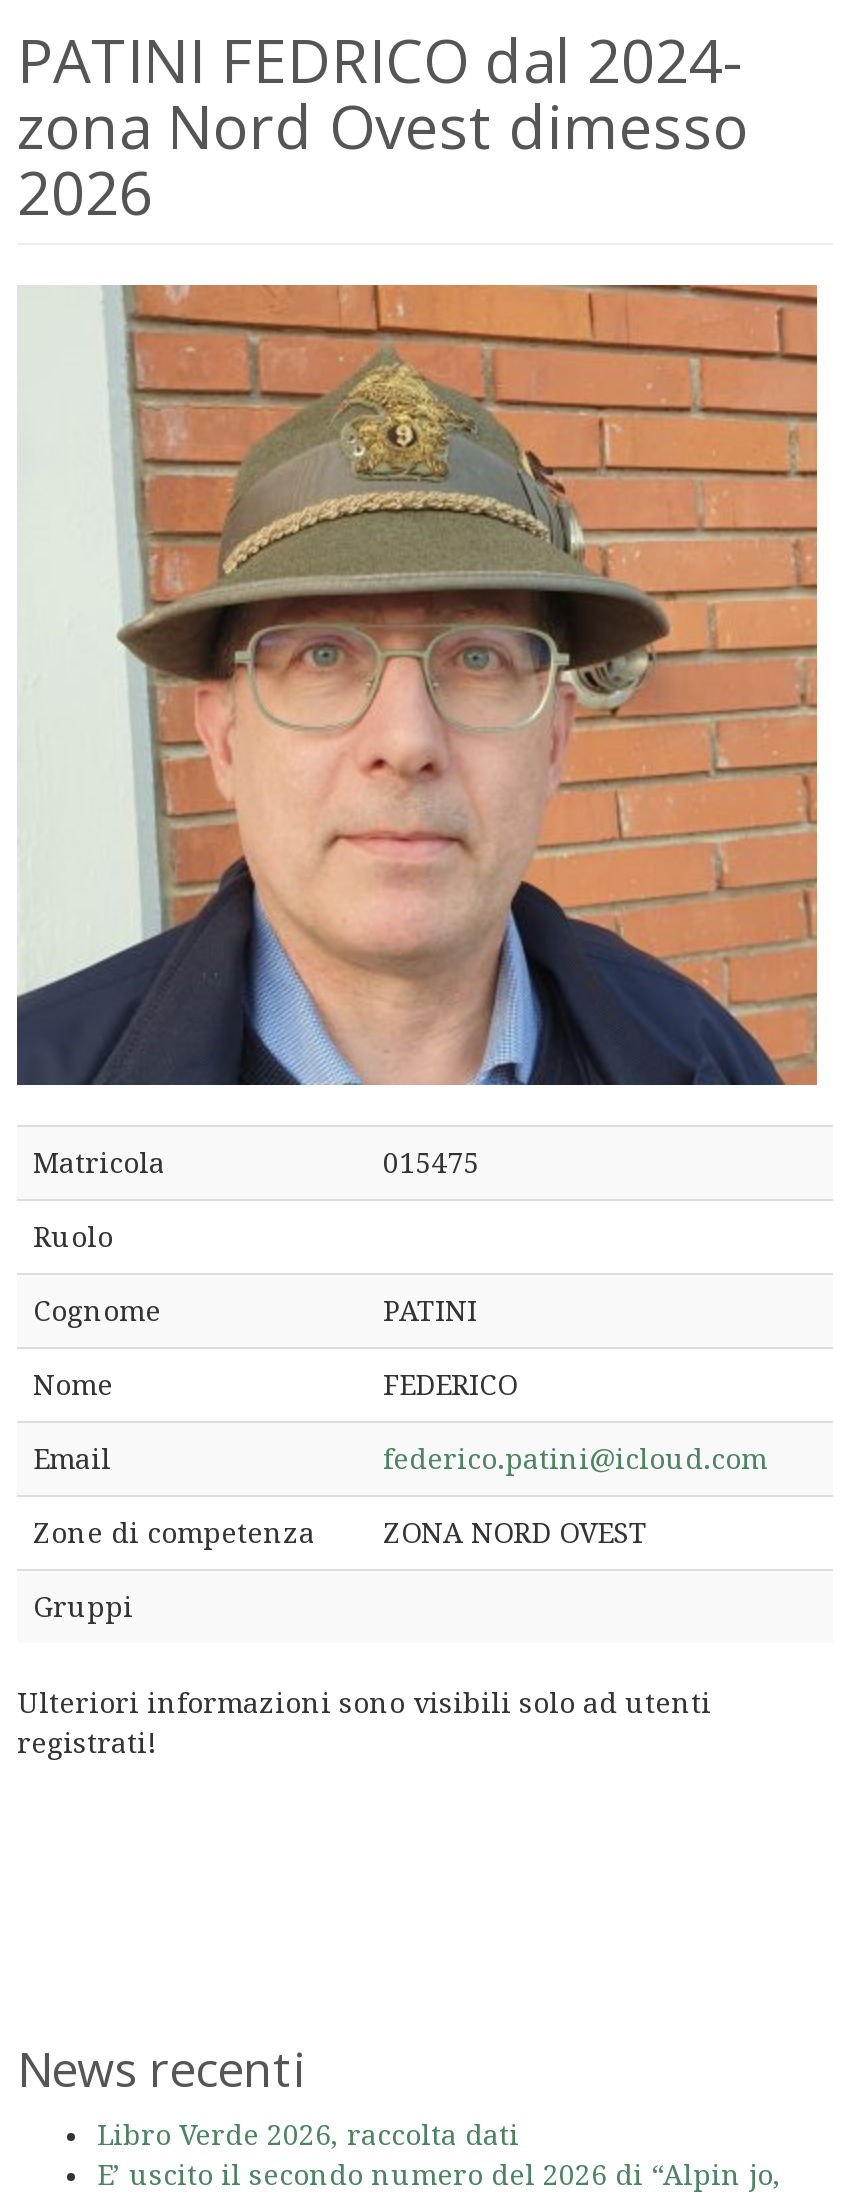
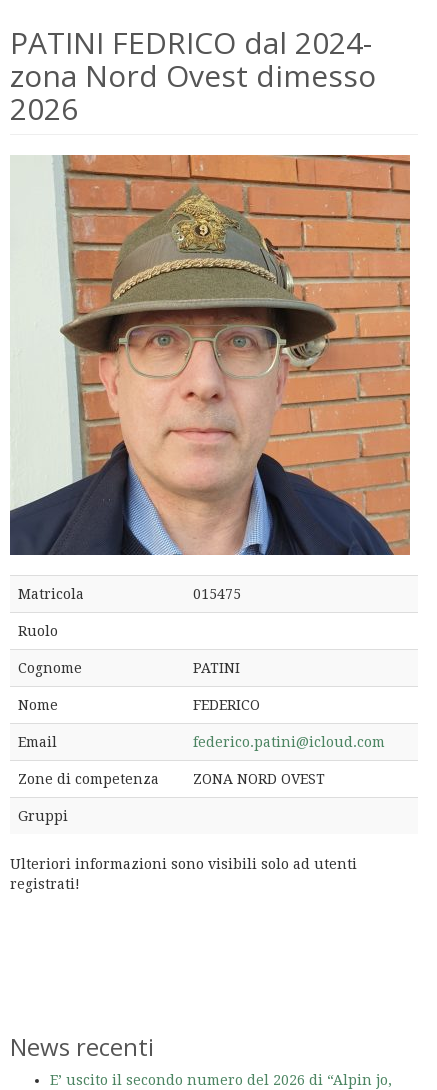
[97,2119,519,2151] Libro Verde 2026, raccolta dati -> none

